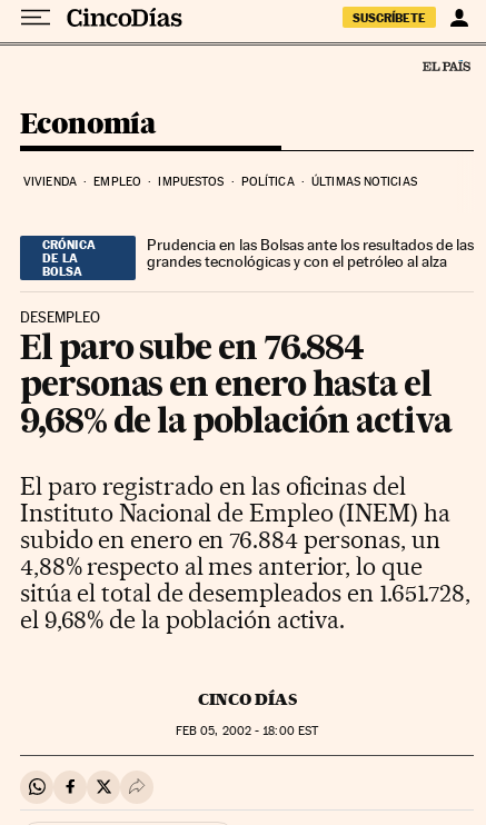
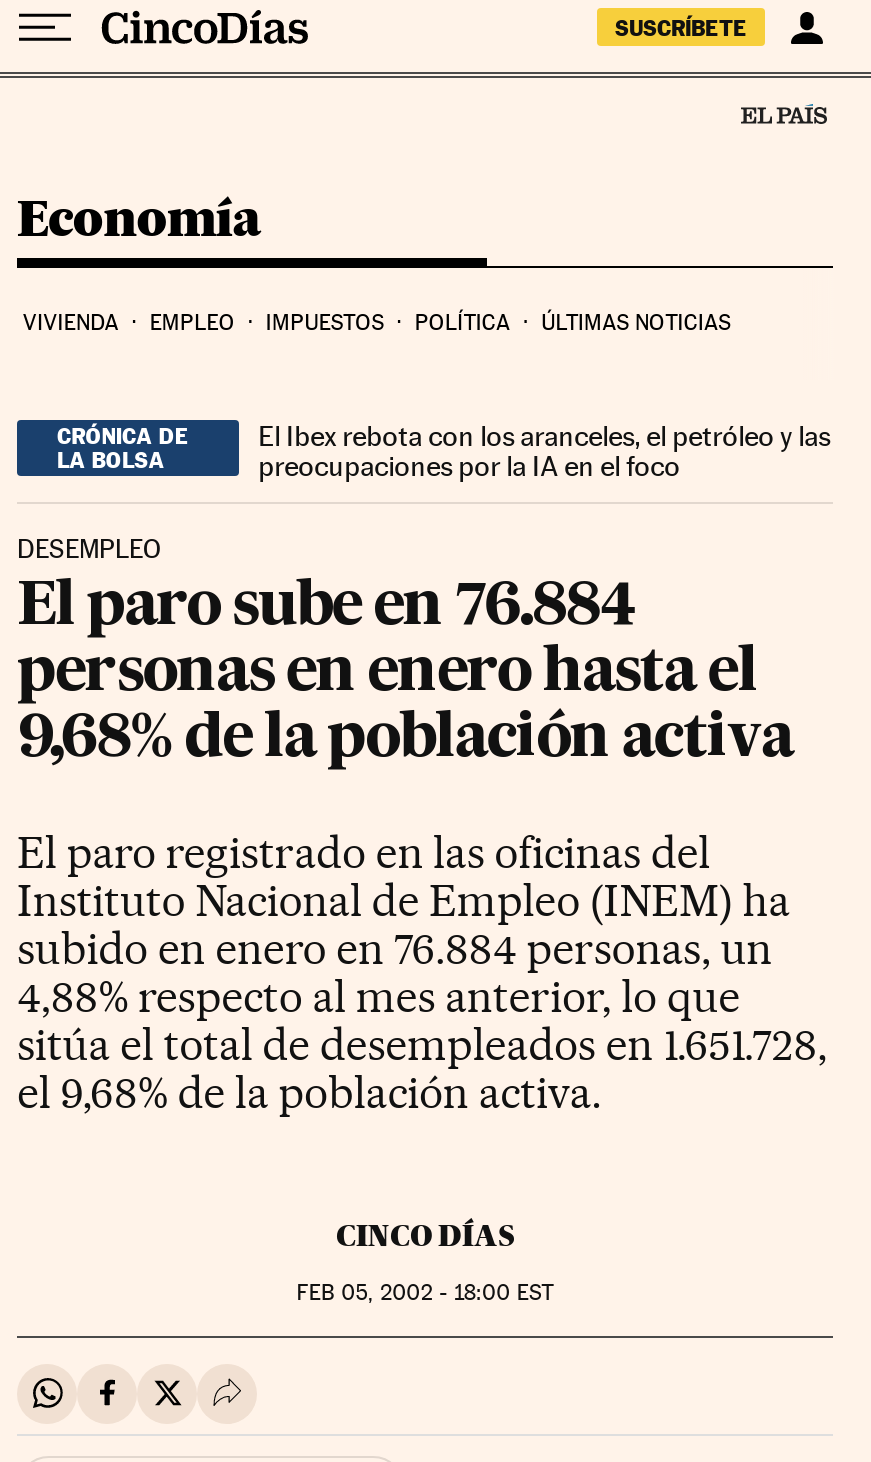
[147,235,474,270] Prudencia en las Bolsas ante los resultados de las | grandes tecnológicas y con el petróleo al alza -> [258,419,830,481] El Ibex rebota con los aranceles, el petróleo y las | preocupaciones por la IA en el foco

